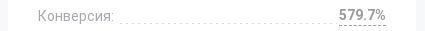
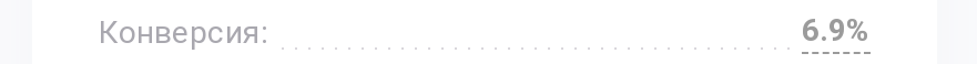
[339,7,386,23] 579.7% -> [802,12,871,47] 6.9%

